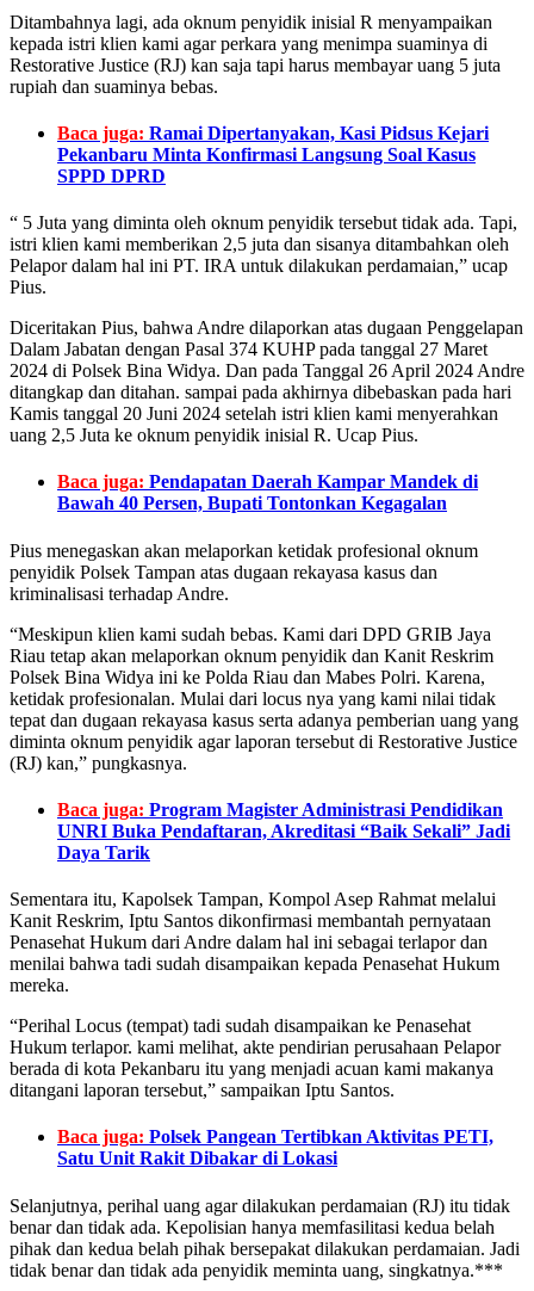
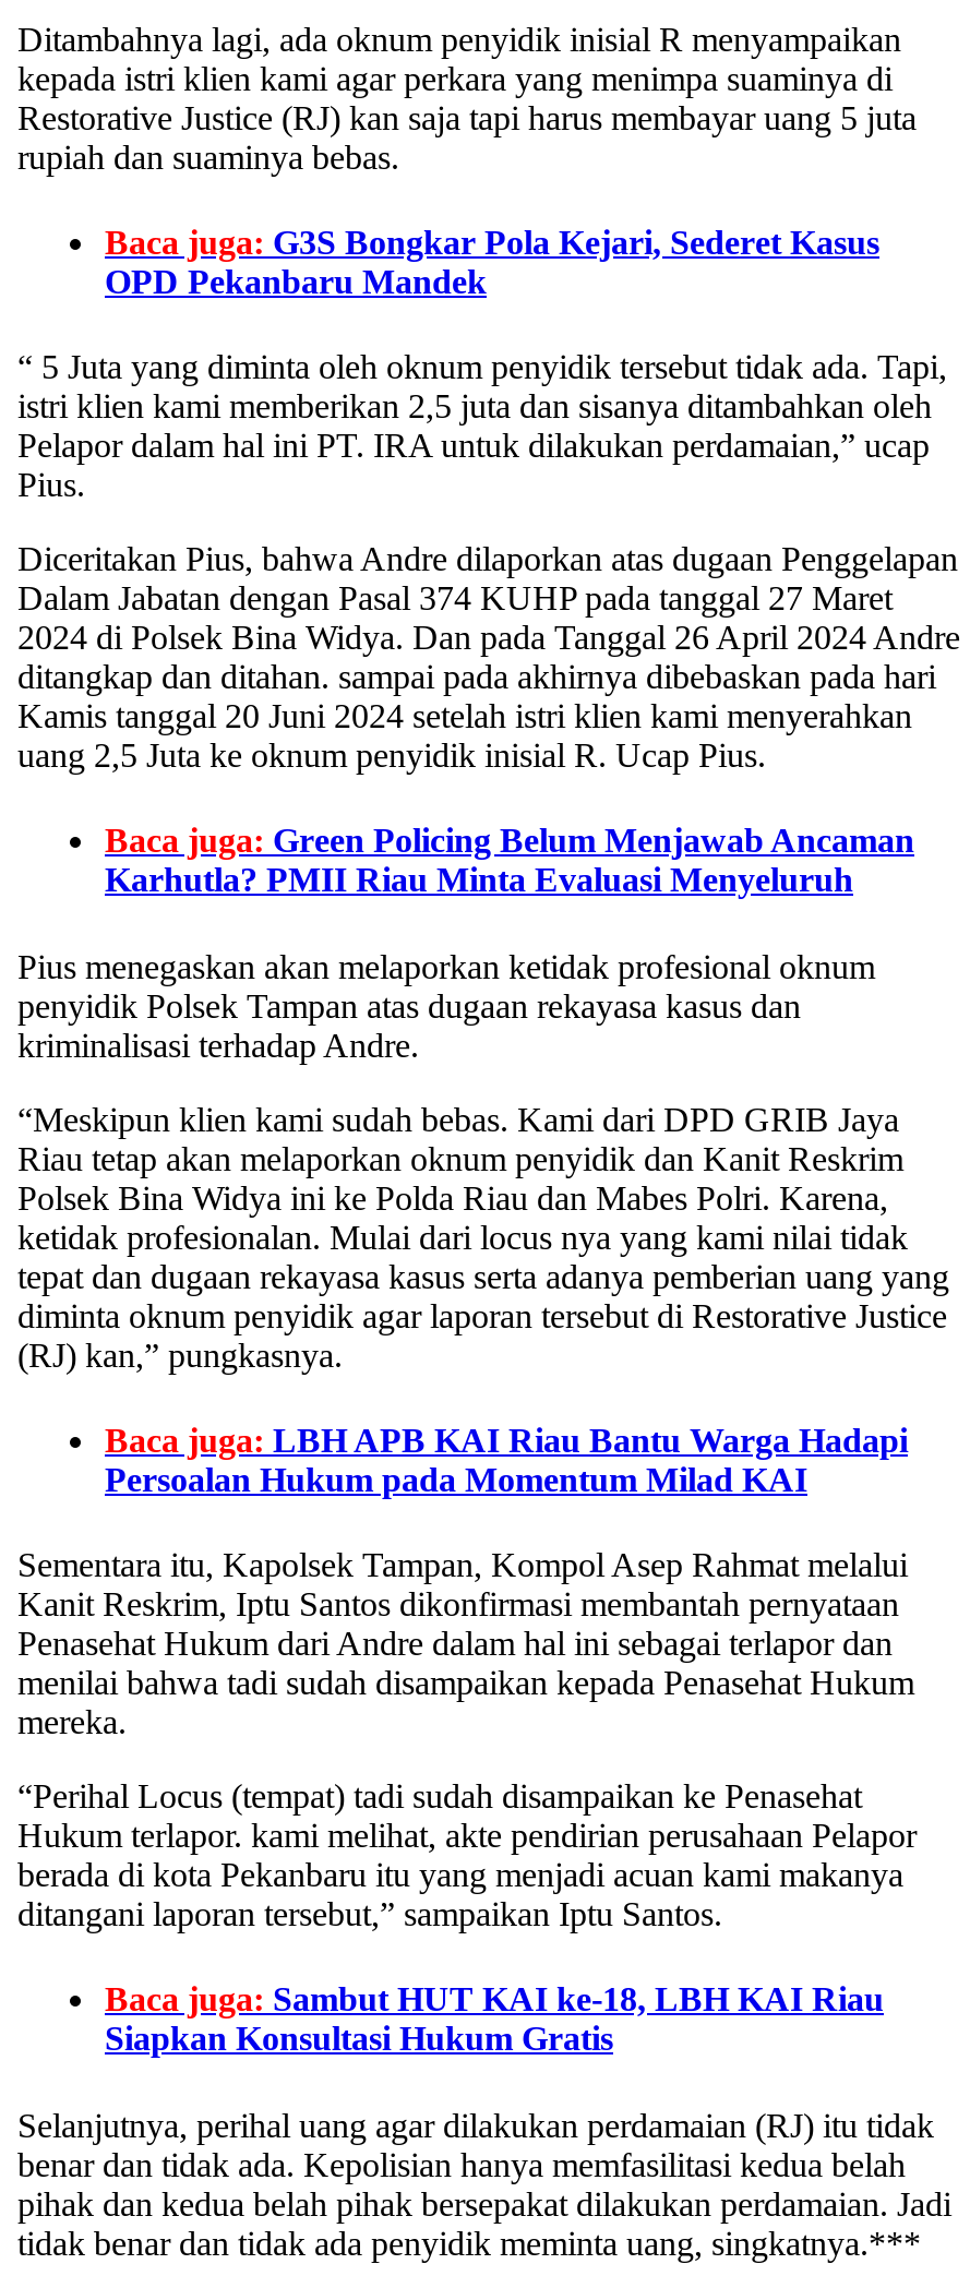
[57,123,489,186] Baca juga: Ramai Dipertanyakan, Kasi Pidsus Kejari | Pekanbaru Minta Konfirmasi Langsung Soal Kasus | SPPD DPRD -> [105,223,879,300] Baca juga: G3S Bongkar Pola Kejari, Sederet Kasus | OPD Pekanbaru Mandek
[57,472,478,514] Baca juga: Pendapatan Daerah Kampar Mandek di | Bawah 40 Persen, Bupati Tontonkan Kegagalan -> [105,822,914,899] Baca juga: Green Policing Belum Menjawab Ancaman | Karhutla? PMII Riau Minta Evaluasi Menyeluruh
[57,799,510,863] Baca juga: Program Magister Administrasi Pendidikan | UNRI Buka Pendaftaran, Akreditasi “Baik Sekali” Jadi | Daya Tarik -> [105,1421,908,1498] Baca juga: LBH APB KAI Riau Bantu Warga Hadapi | Persoalan Hukum pada Momentum Milad KAI
[57,1127,493,1169] Baca juga: Polsek Pangean Tertibkan Aktivitas PETI, | Satu Unit Rakit Dibakar di Lokasi -> [105,1981,884,2058] Baca juga: Sambut HUT KAI ke-18, LBH KAI Riau | Siapkan Konsultasi Hukum Gratis

